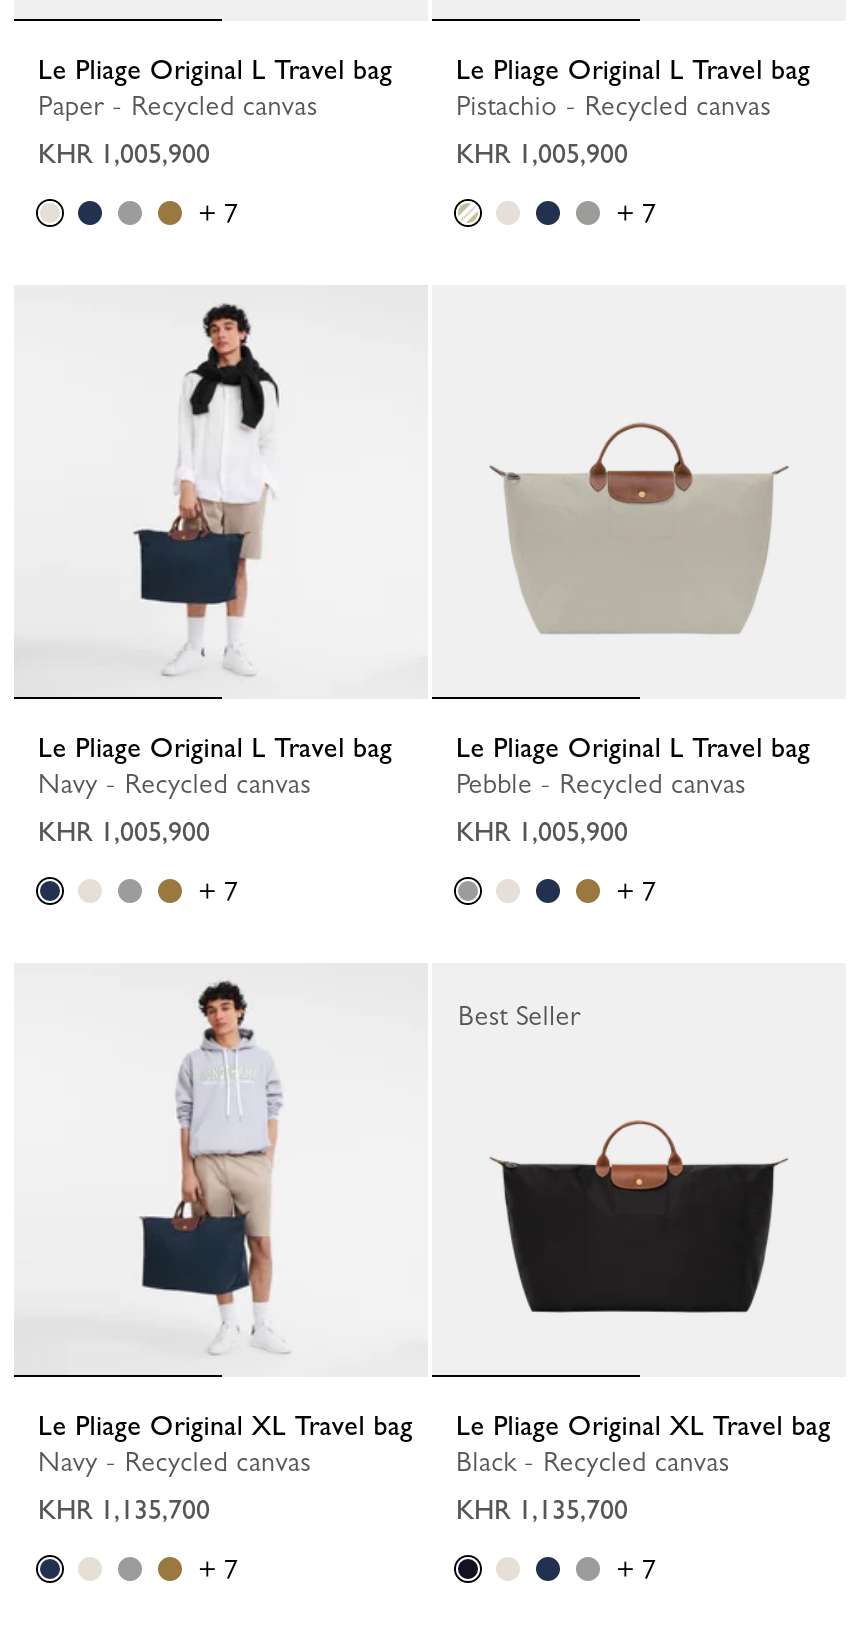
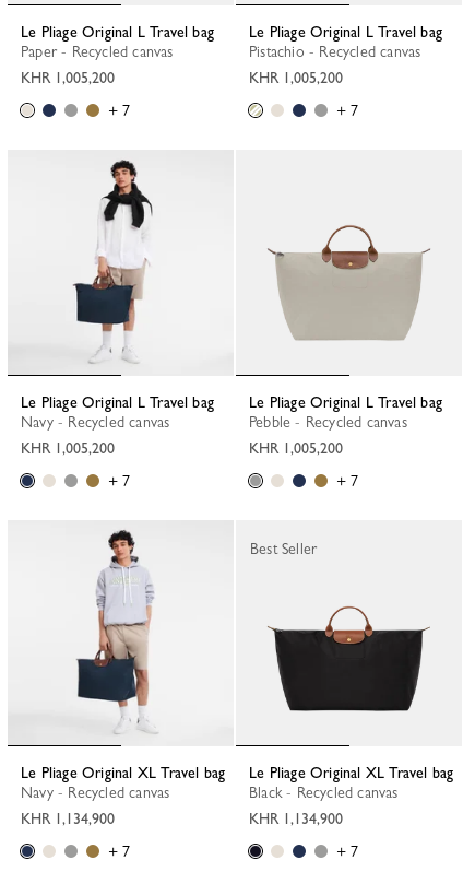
[38,137,210,169] KHR 1,005,900 -> [21,69,115,86] KHR 1,005,200
[456,137,628,169] KHR 1,005,900 -> [249,69,343,86] KHR 1,005,200
[38,815,210,847] KHR 1,005,900 -> [21,439,115,457] KHR 1,005,200
[456,815,628,847] KHR 1,005,900 -> [249,439,343,457] KHR 1,005,200
[38,1493,210,1525] KHR 1,135,700 -> [21,810,115,827] KHR 1,134,900
[456,1493,628,1525] KHR 1,135,700 -> [249,810,343,827] KHR 1,134,900

